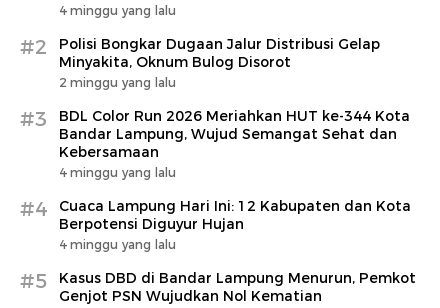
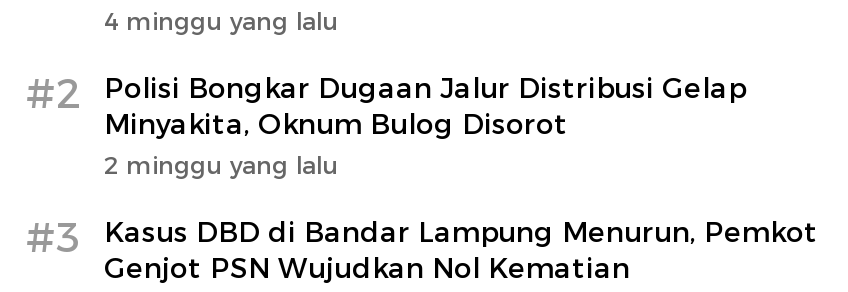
[20,107,411,293] BDL Color Run 2026 Meriahkan HUT ke-344 Kota | Bandar Lampung, Wujud Semangat Sehat dan | Kebersamaan | 4 minggu yang lalu | #4 | Cuaca Lampung Hari Ini: 12 Kabupaten dan Kota | Berpotensi Diguyur Hujan | 4 minggu yang lalu | #5 -> none

